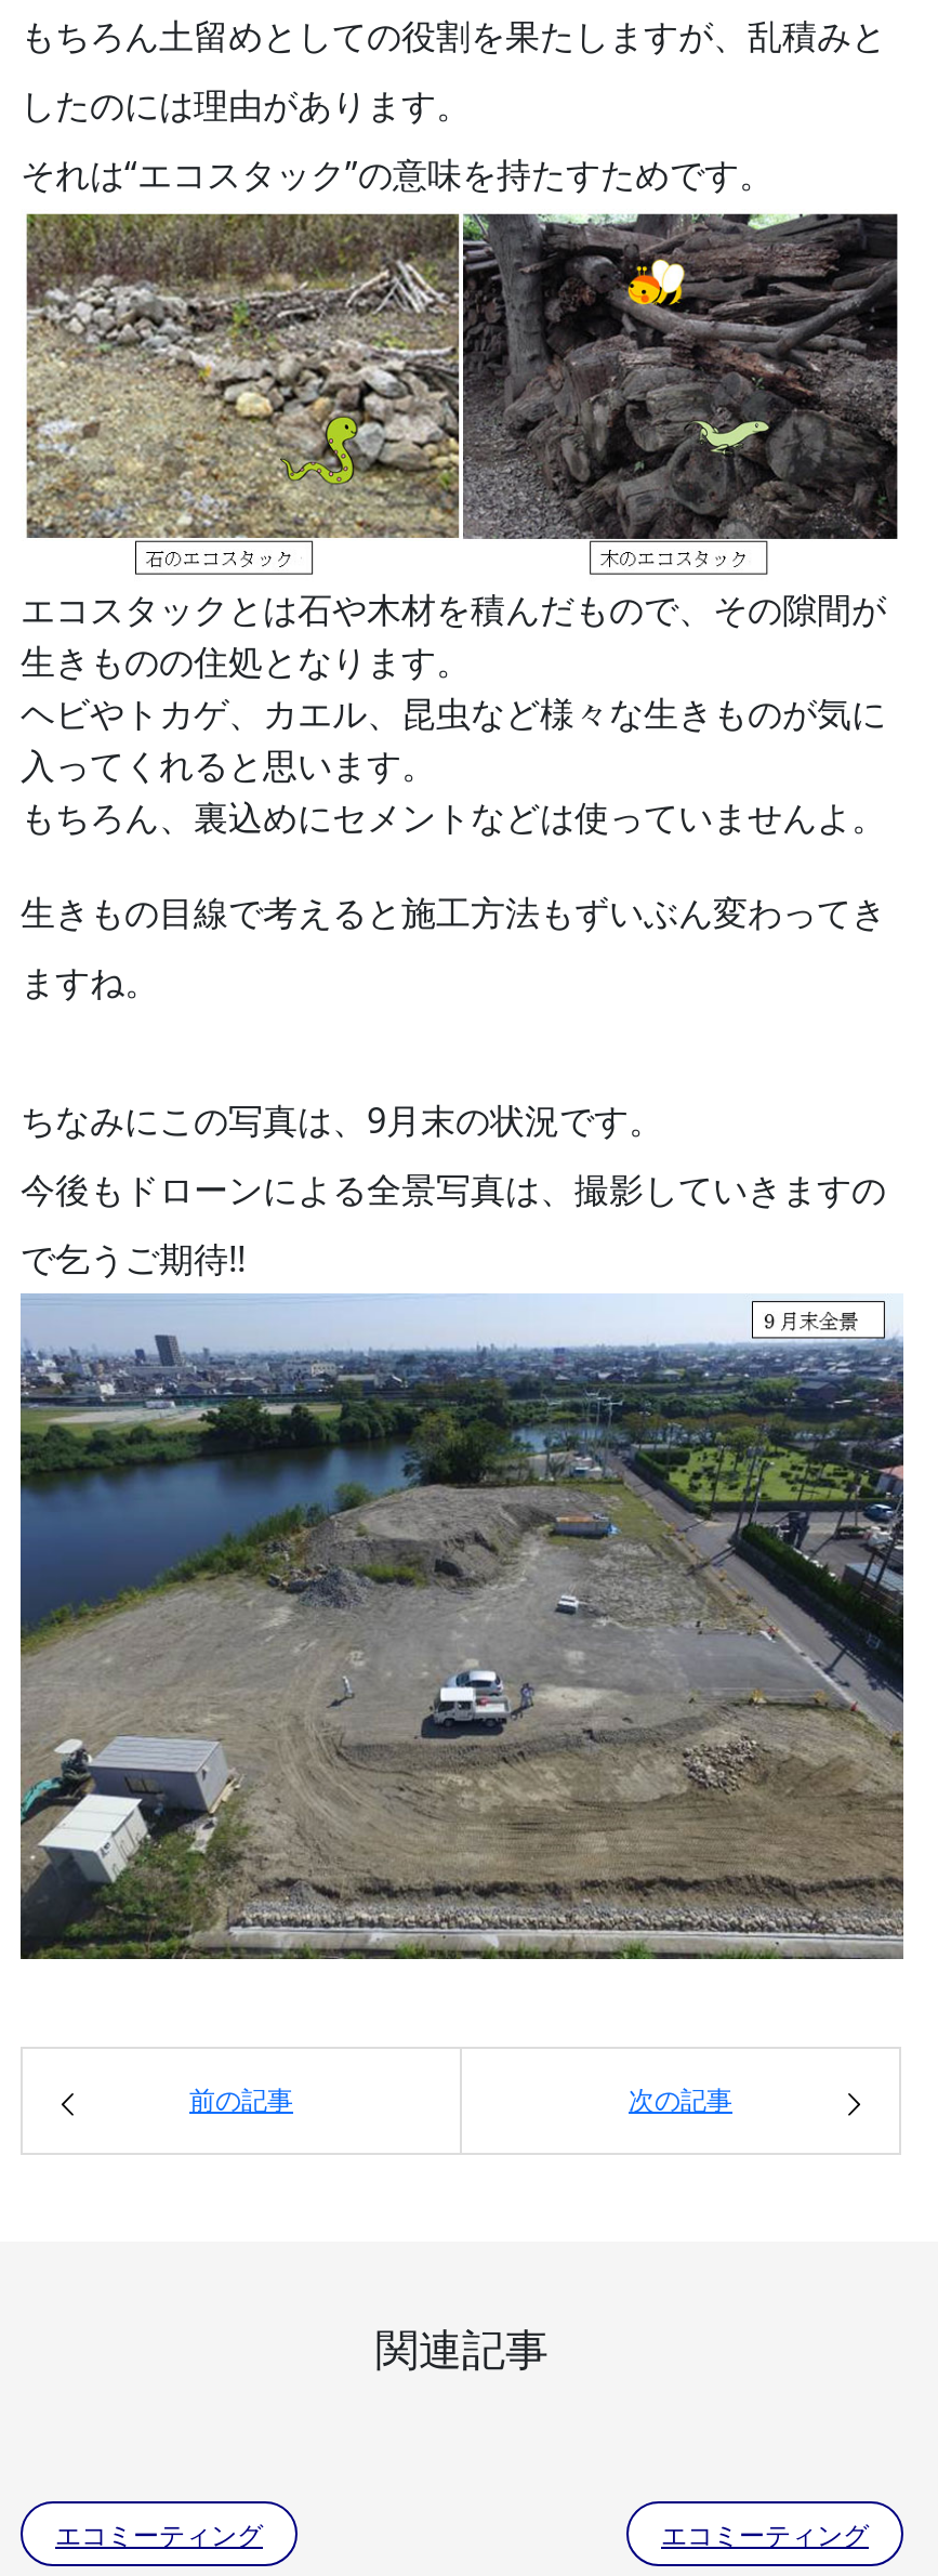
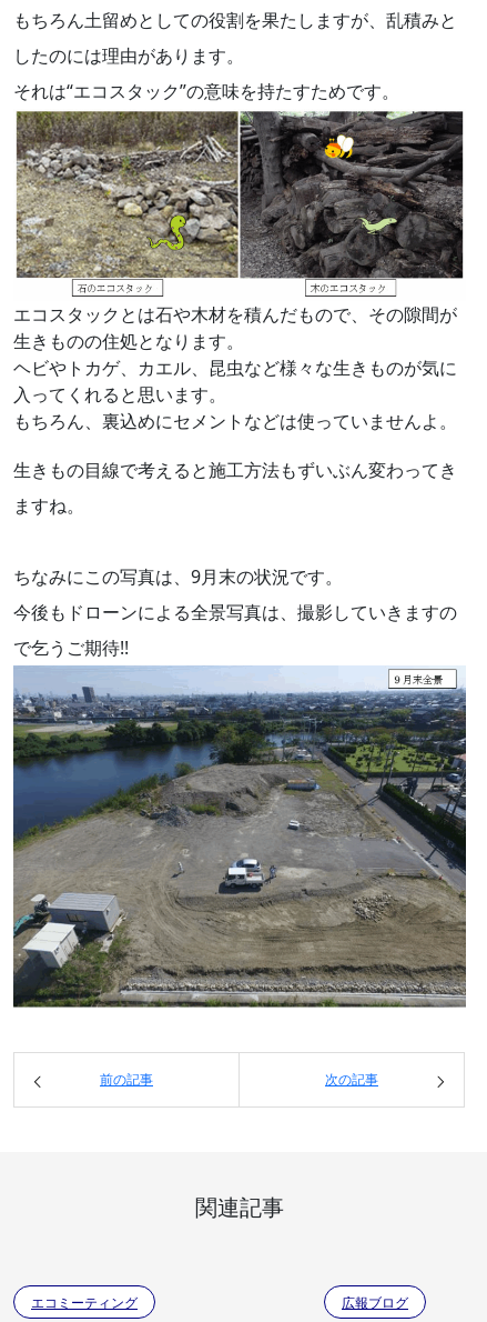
[661,2515,869,2552] エコミーティング -> [342,1293,408,1311] 広報ブログ

